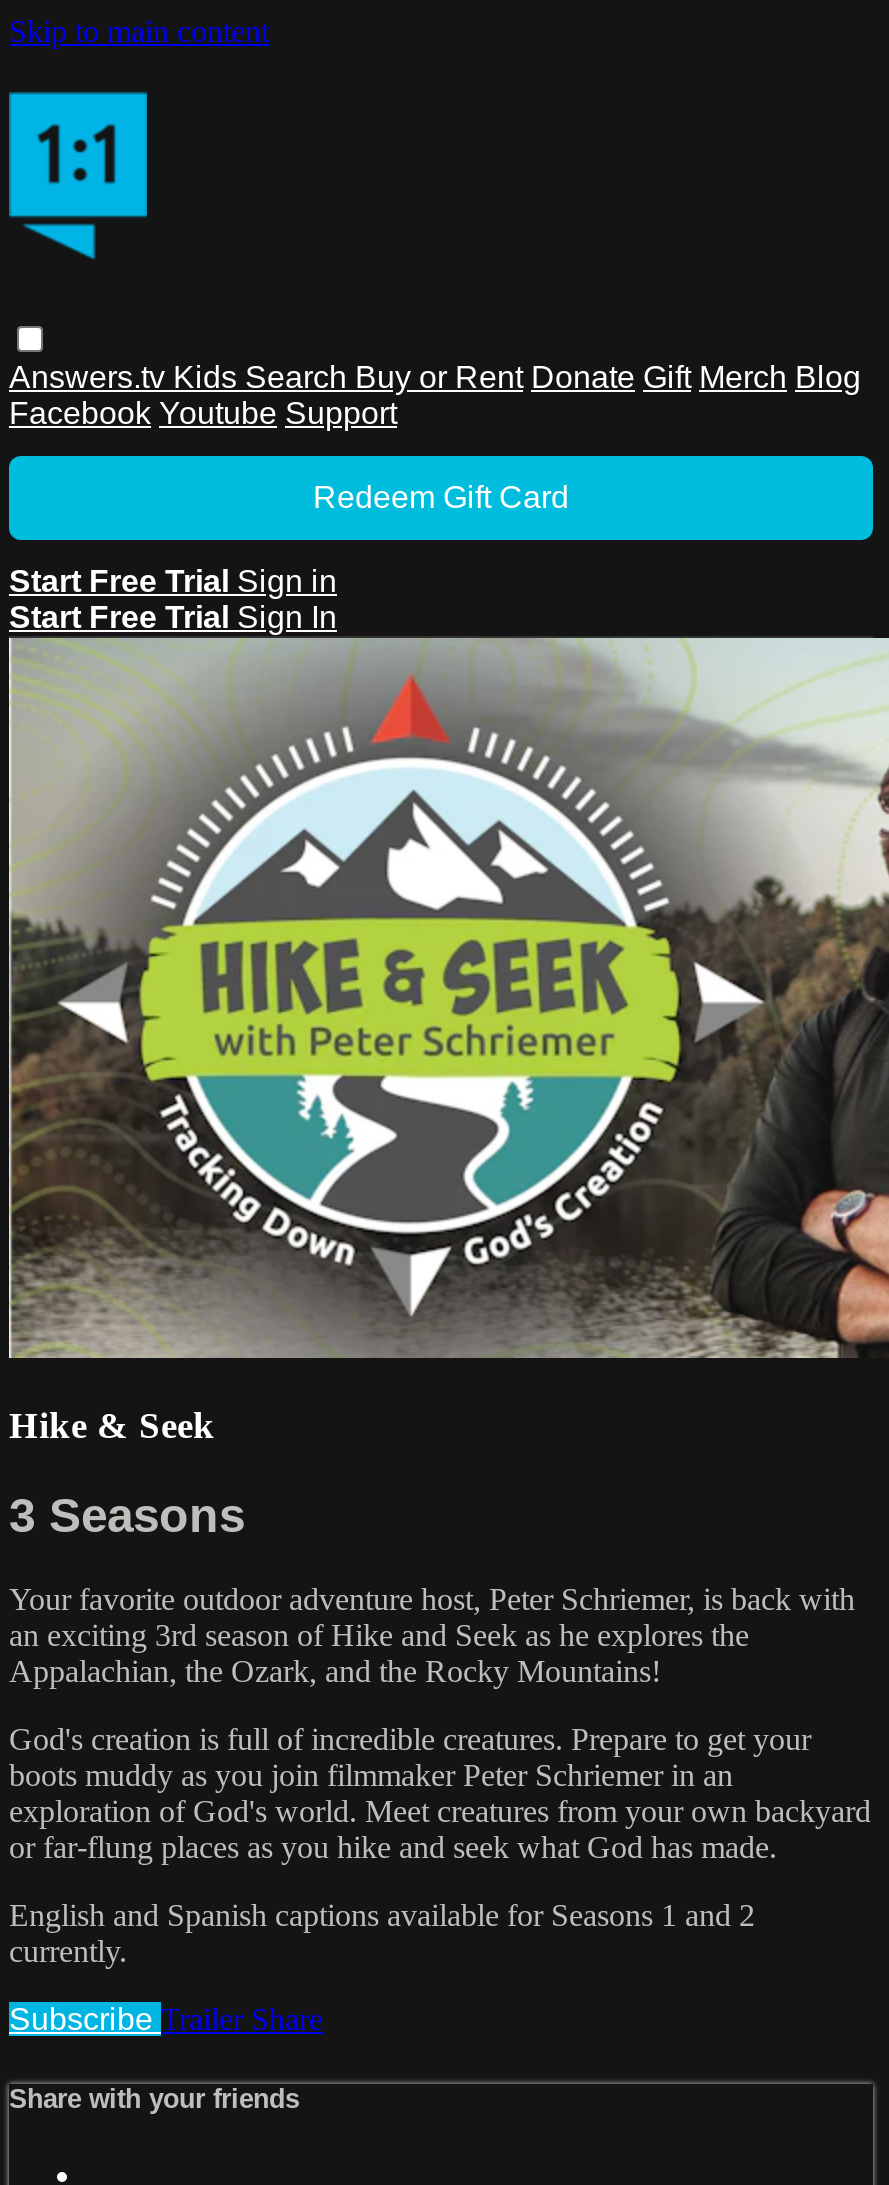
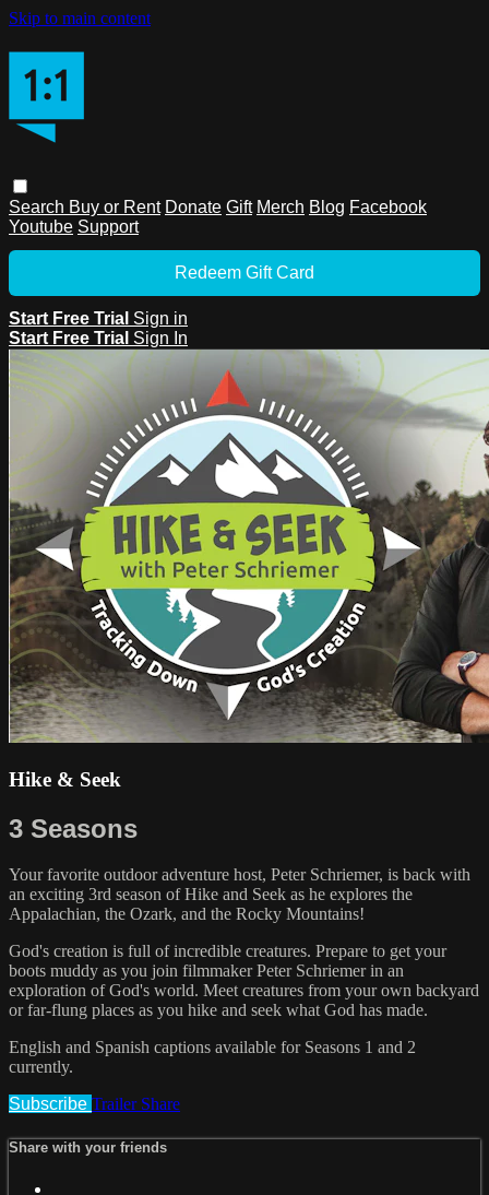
[9,360,861,430] Answers.tv Kids Search Buy or Rent Donate Gift Merch Blog | Facebook Youtube Support -> [9,198,427,236] Search Buy or Rent Donate Gift Merch Blog Facebook | Youtube Support

